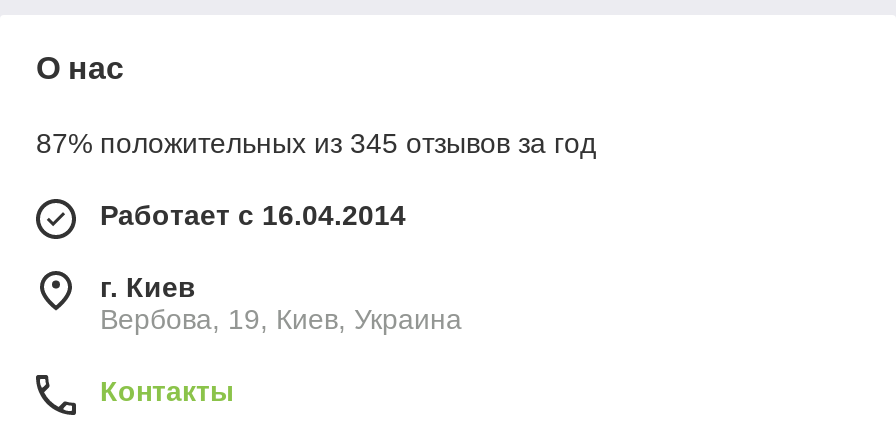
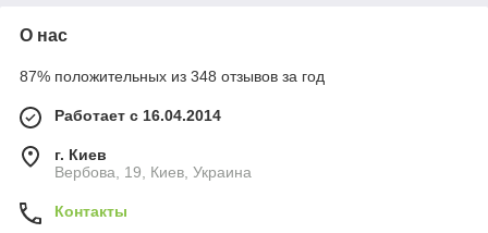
[36,127,596,159] 87% положительных из 345 отзывов за год -> [20,67,325,85] 87% положительных из 348 отзывов за год

